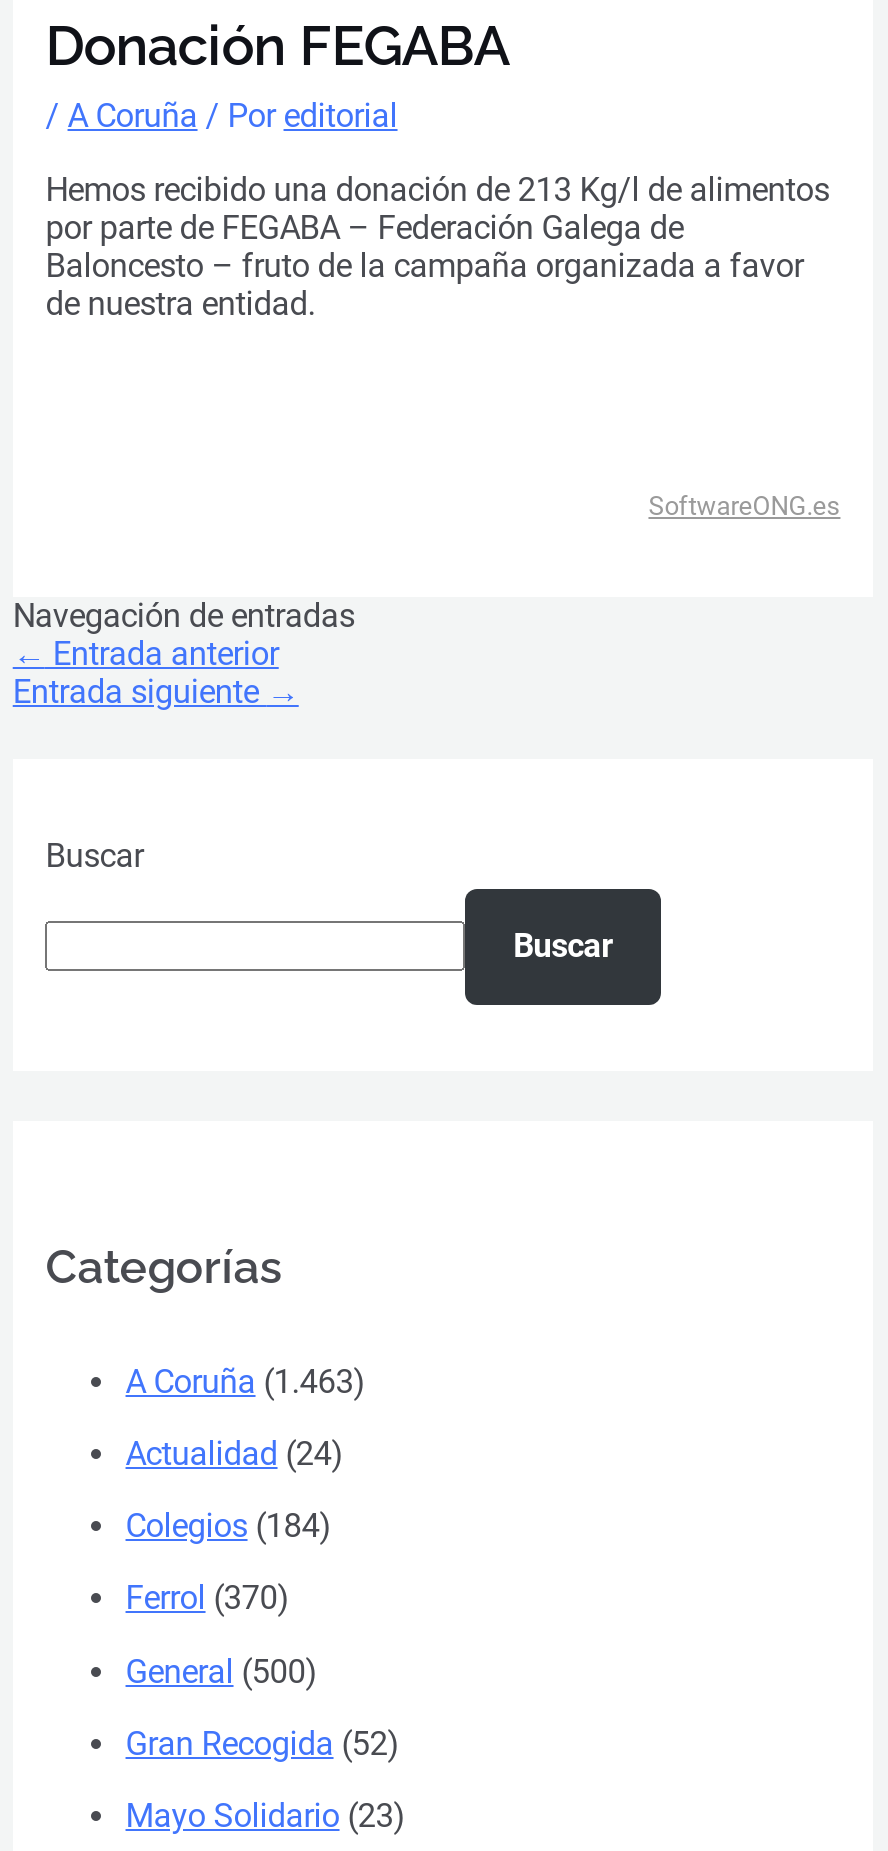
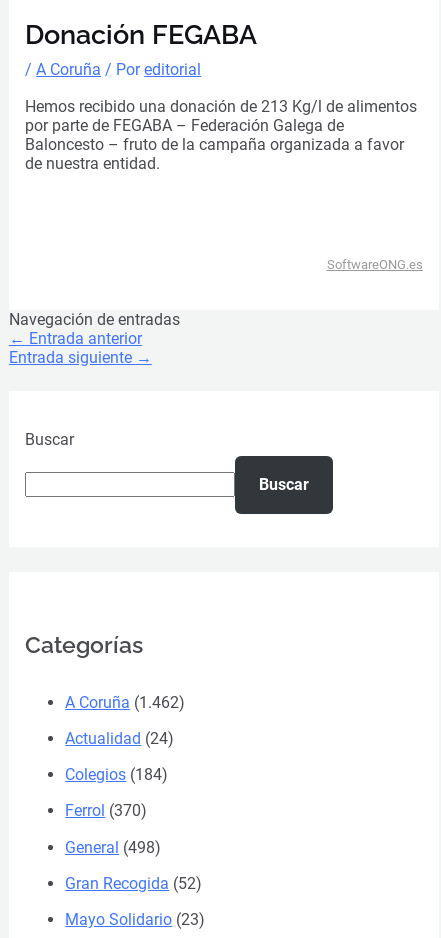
[126,1363,366,1401] A Coruña (1.463) -> [65,693,185,712] A Coruña (1.462)
[126,1652,318,1690] General (500) -> [65,837,161,856] General (498)

